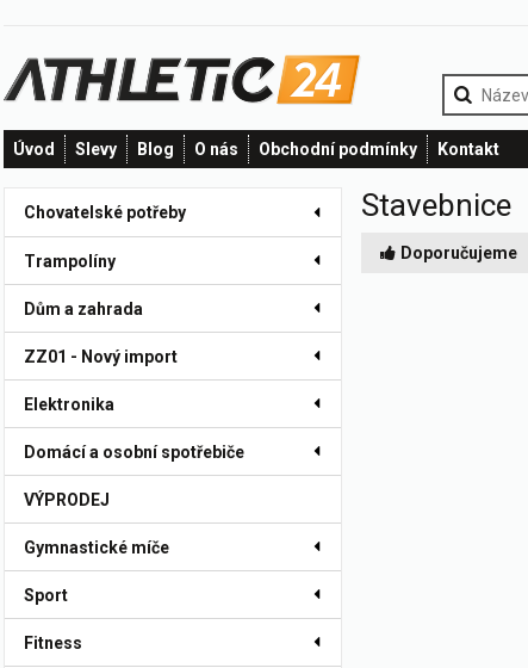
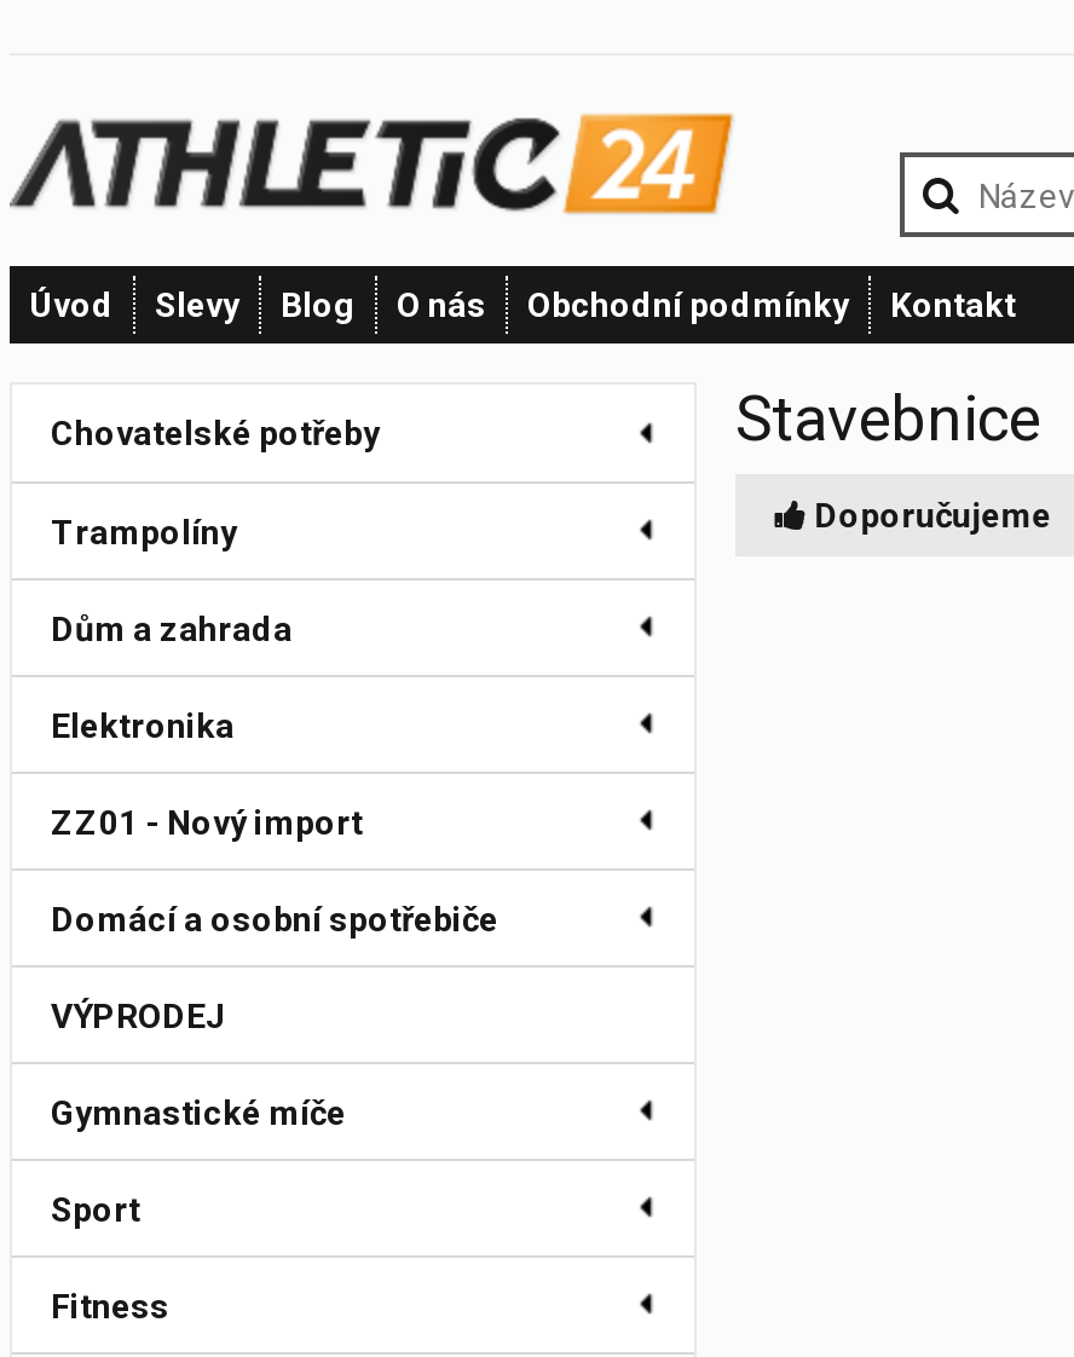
moved [24,347,178,366] -> [51,803,363,842]: ZZ01 - Nový import
moved [24,395,114,414] -> [51,706,235,745]: Elektronika

